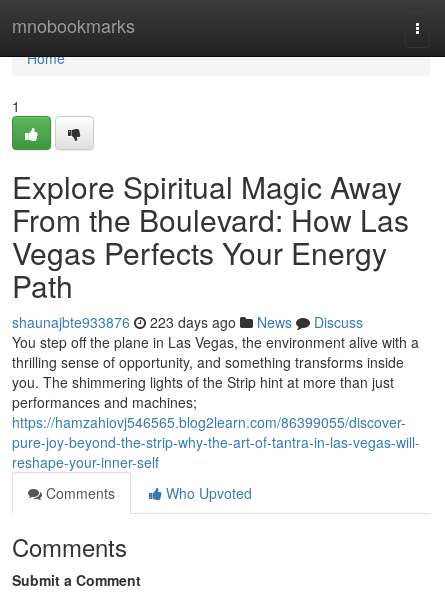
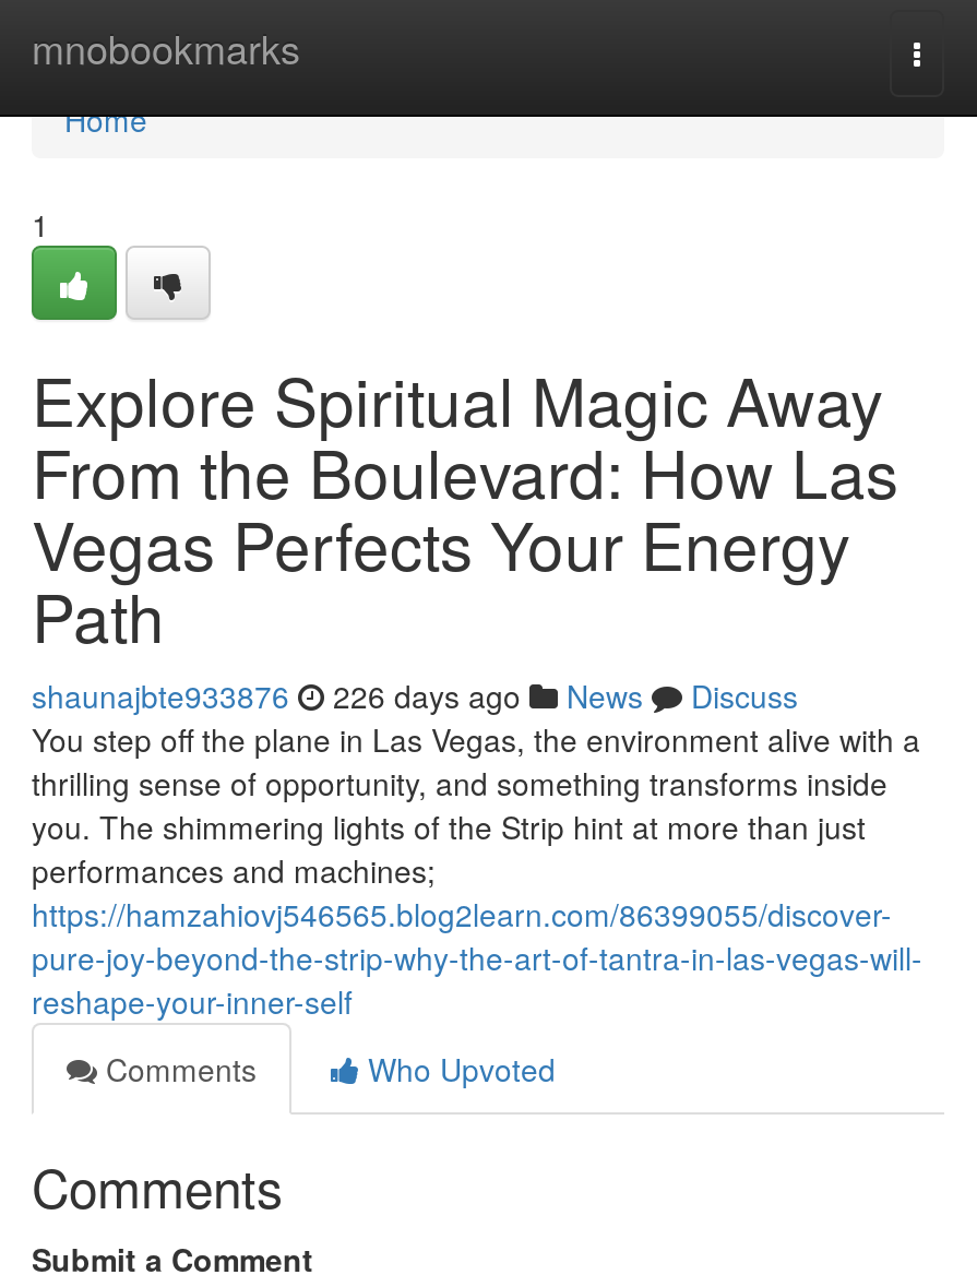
[12,312,363,332] shaunajbte933876 223 days ago News Discuss -> [32,674,798,717] shaunajbte933876 226 days ago News Discuss

